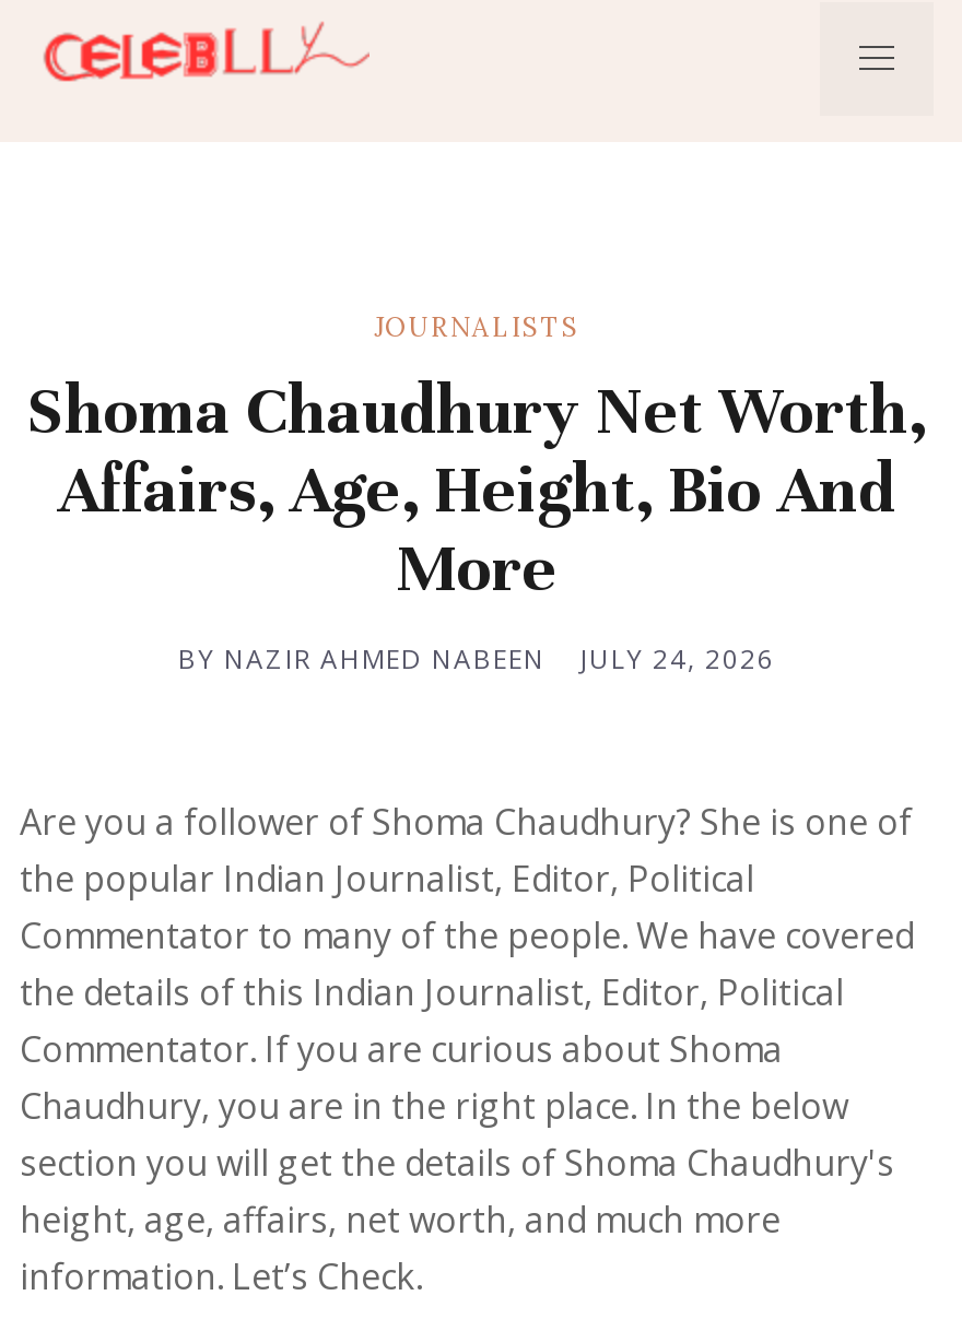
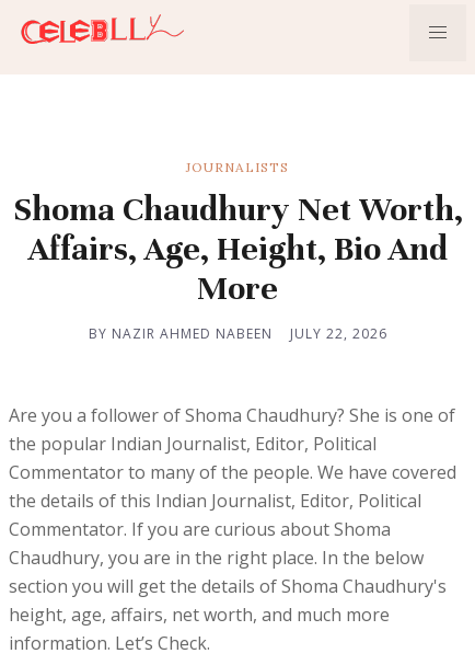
[178,640,775,678] BY NAZIR AHMED NABEEN JULY 24, 2026 -> [88,324,387,343] BY NAZIR AHMED NABEEN JULY 22, 2026

